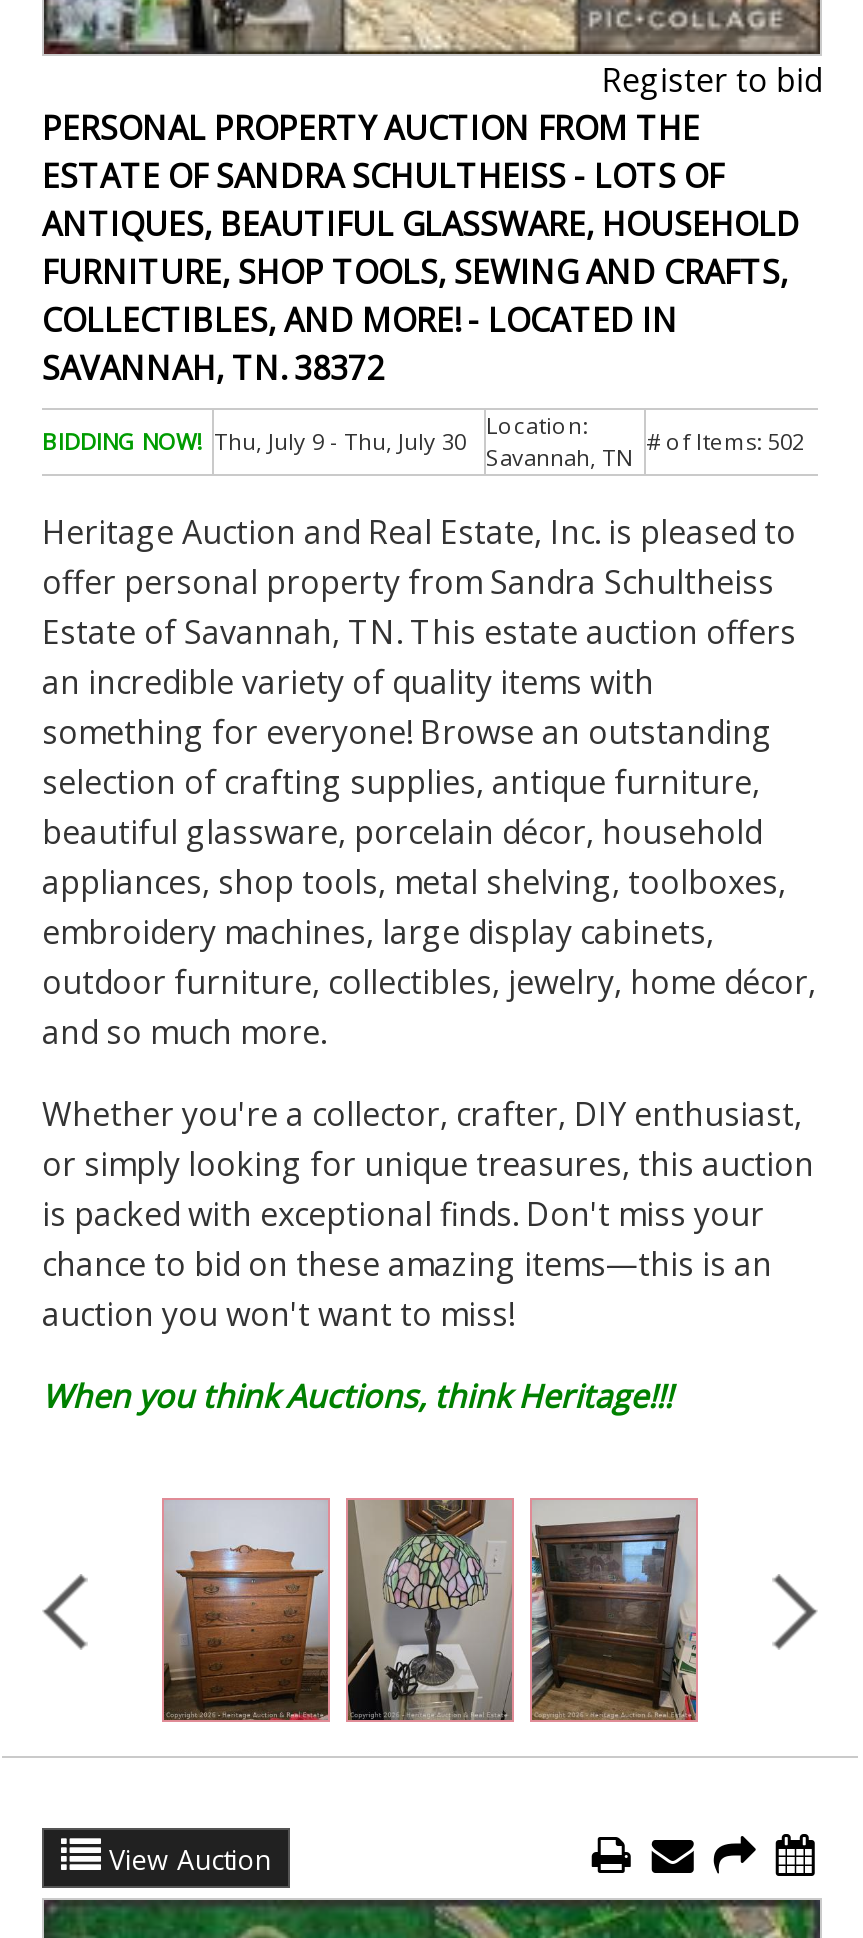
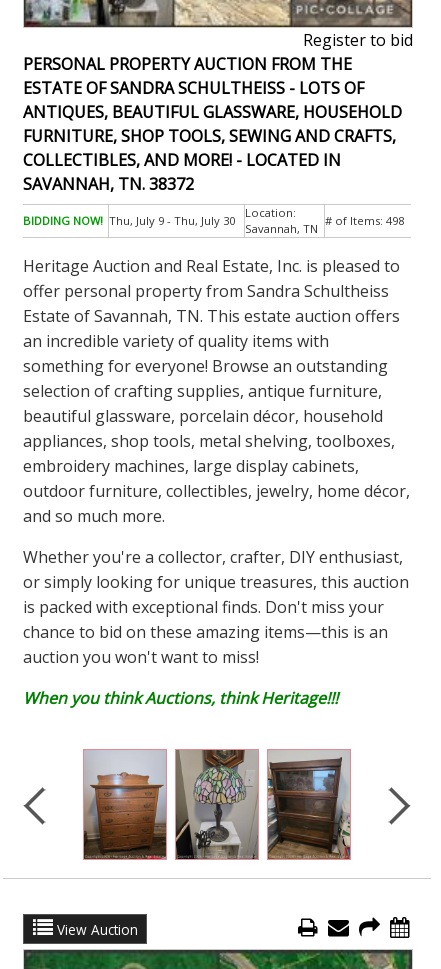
[646,426,804,456] # of Items: 502 -> [325,213,404,228] # of Items: 498

